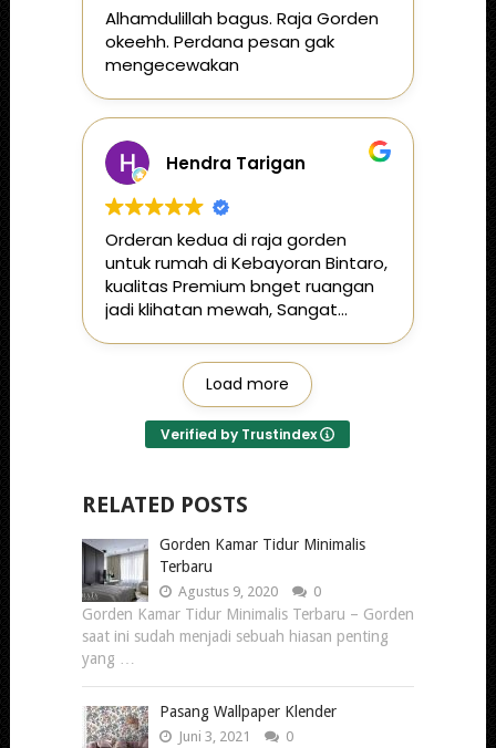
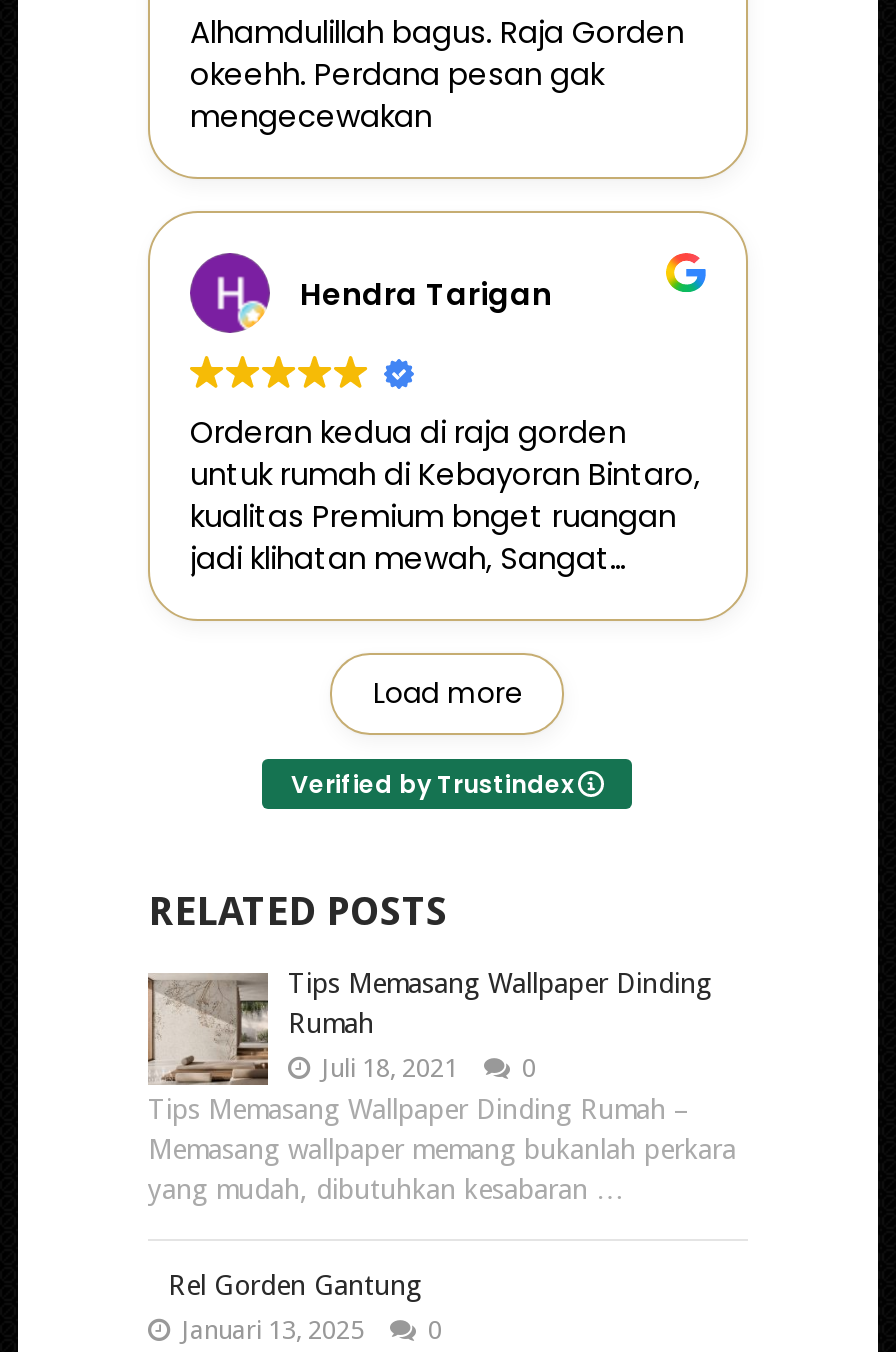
[81,539,414,667] [image] | Gorden Kamar Tidur Minimalis Terbaru – Gorden | saat ini sudah menjadi sebuah hiasan penting | yang … -> [146,974,736,1206] [image] | Tips Memasang Wallpaper Dinding Rumah – | Memasang wallpaper memang bukanlah perkara | yang mudah, dibutuhkan kesabaran …
[159,536,365,600] Gorden Kamar Tidur Minimalis | Terbaru | Agustus 9, 2020 -> [288,968,712,1084] Tips Memasang Wallpaper Dinding | Rumah | Juli 18, 2021
[159,703,337,745] Pasang Wallpaper Klender | Juni 3, 2021 -> [168,1270,422,1346] Rel Gorden Gantung | Januari 13, 2025

